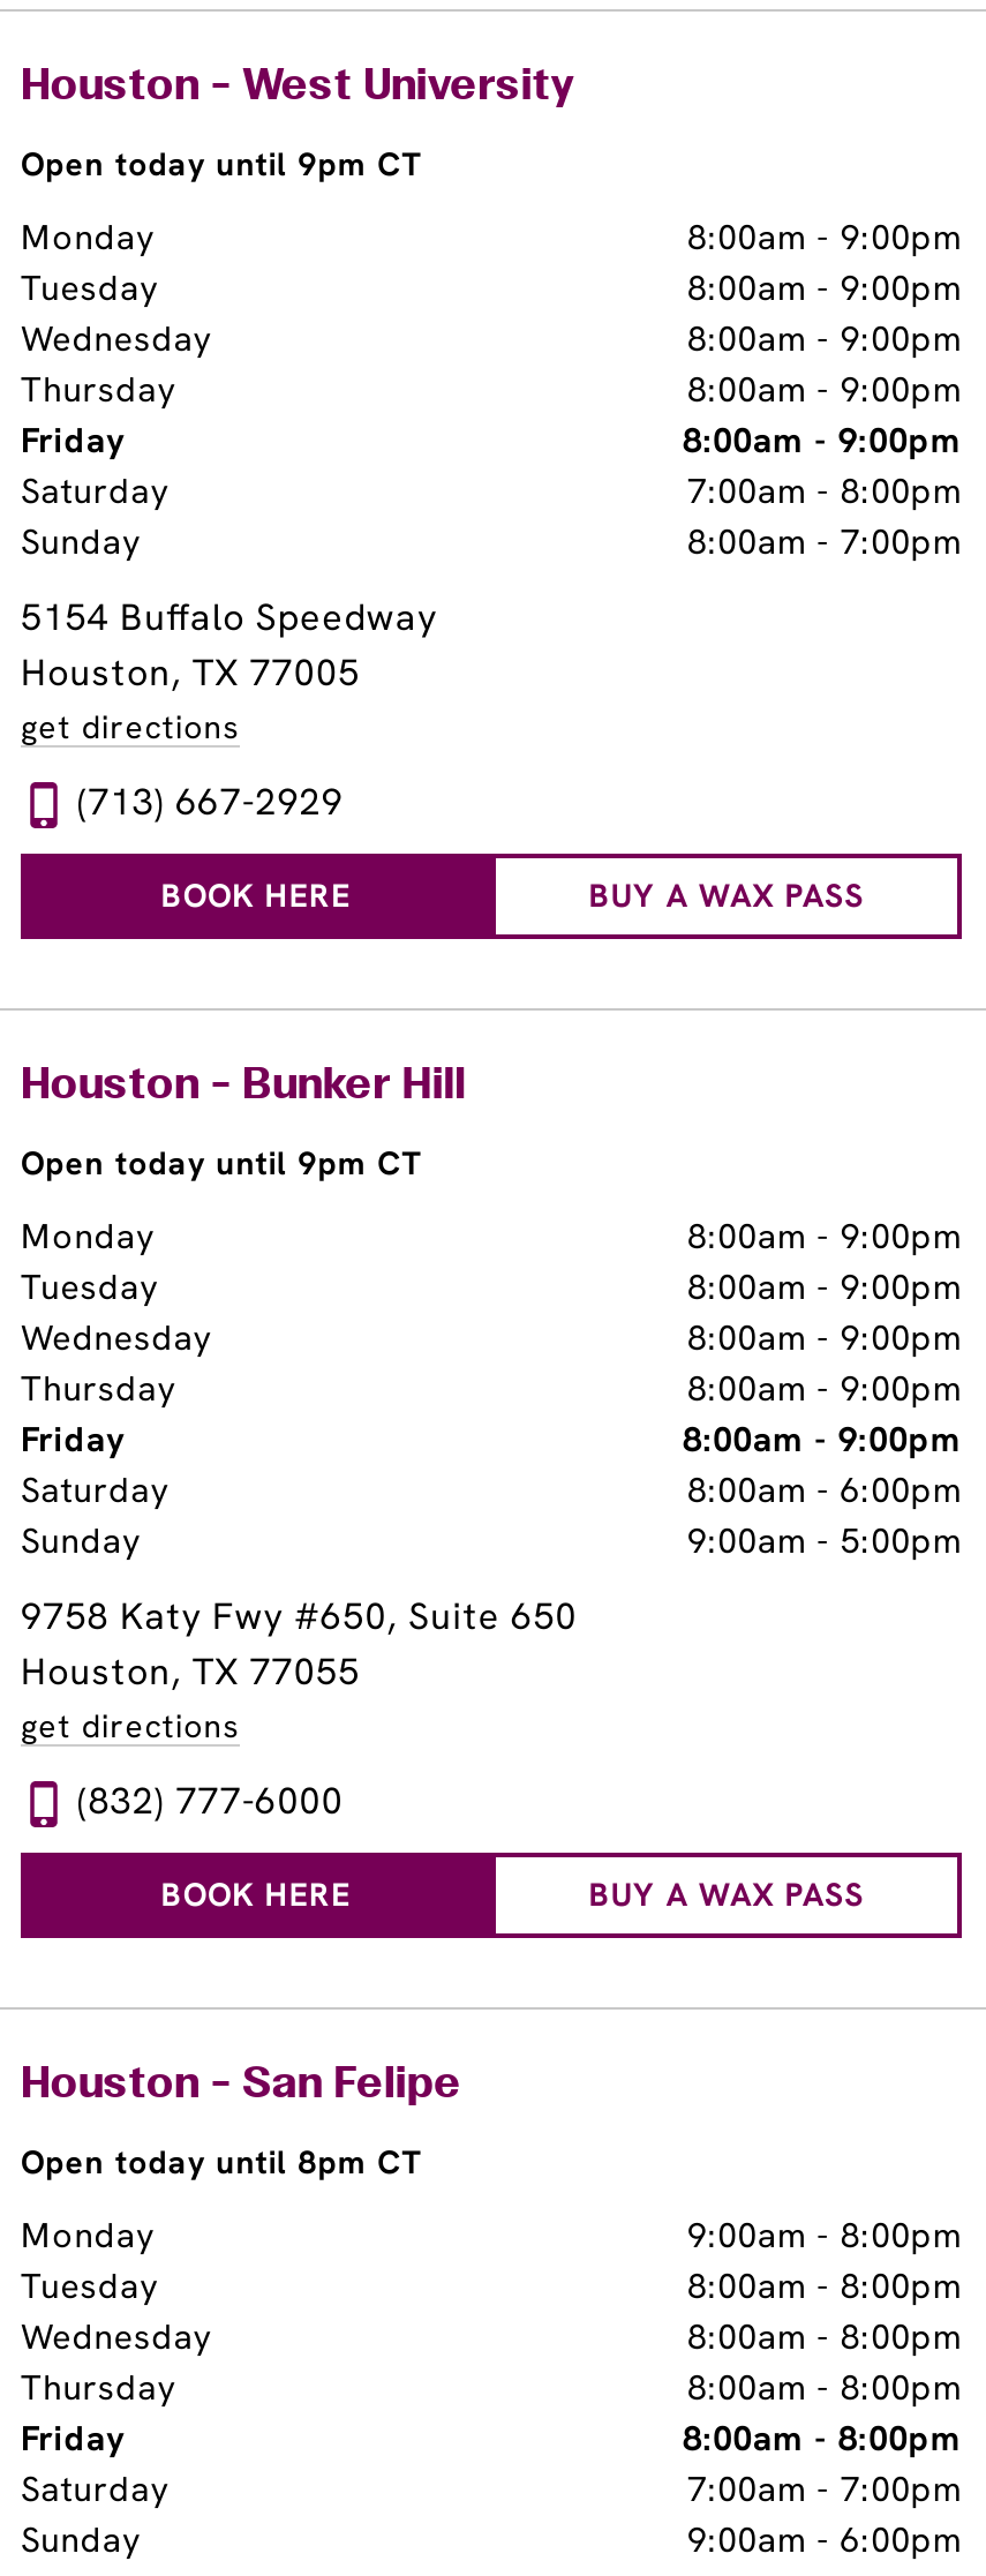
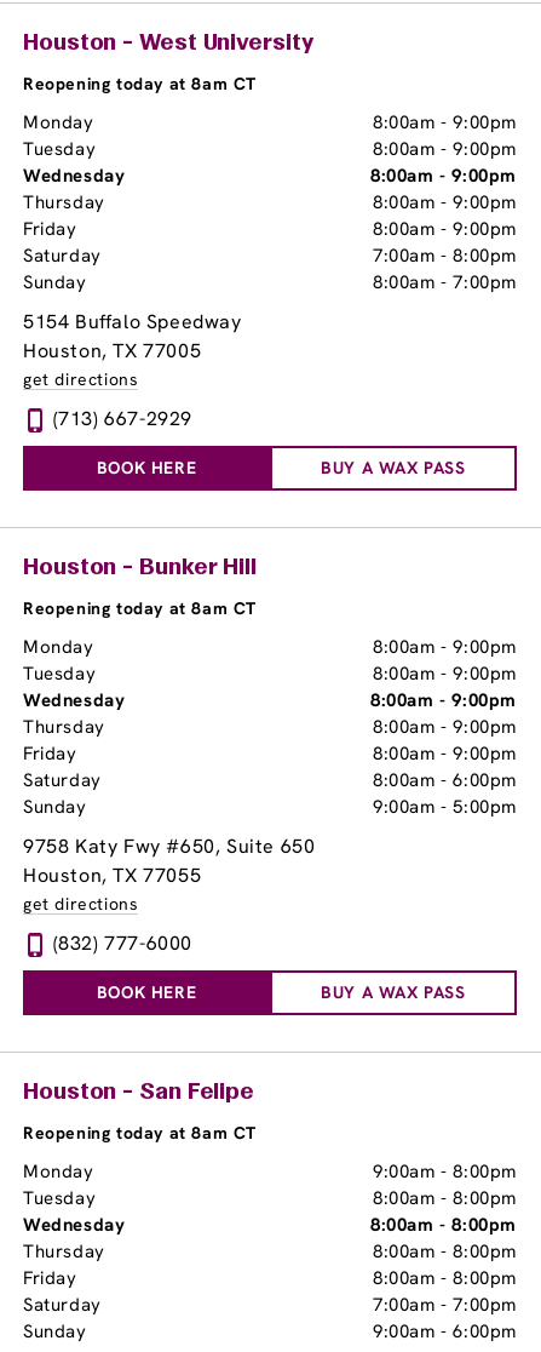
[21,143,422,185] Open today until 9pm CT -> [23,73,257,94] Reopening today at 8am CT
[21,1142,422,1184] Open today until 9pm CT -> [23,597,257,619] Reopening today at 8am CT
[21,2141,422,2183] Open today until 8pm CT -> [23,1122,257,1144] Reopening today at 8am CT

